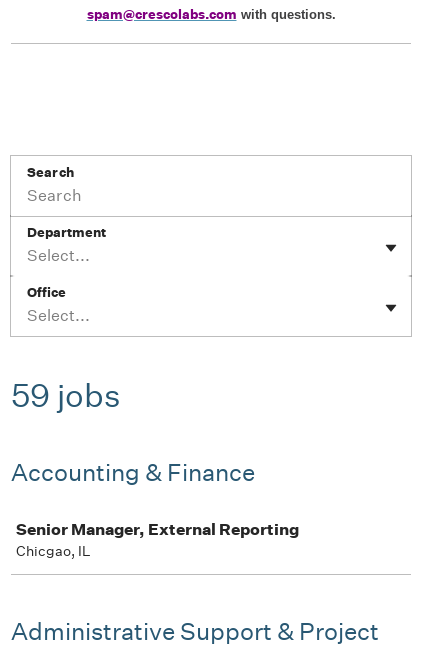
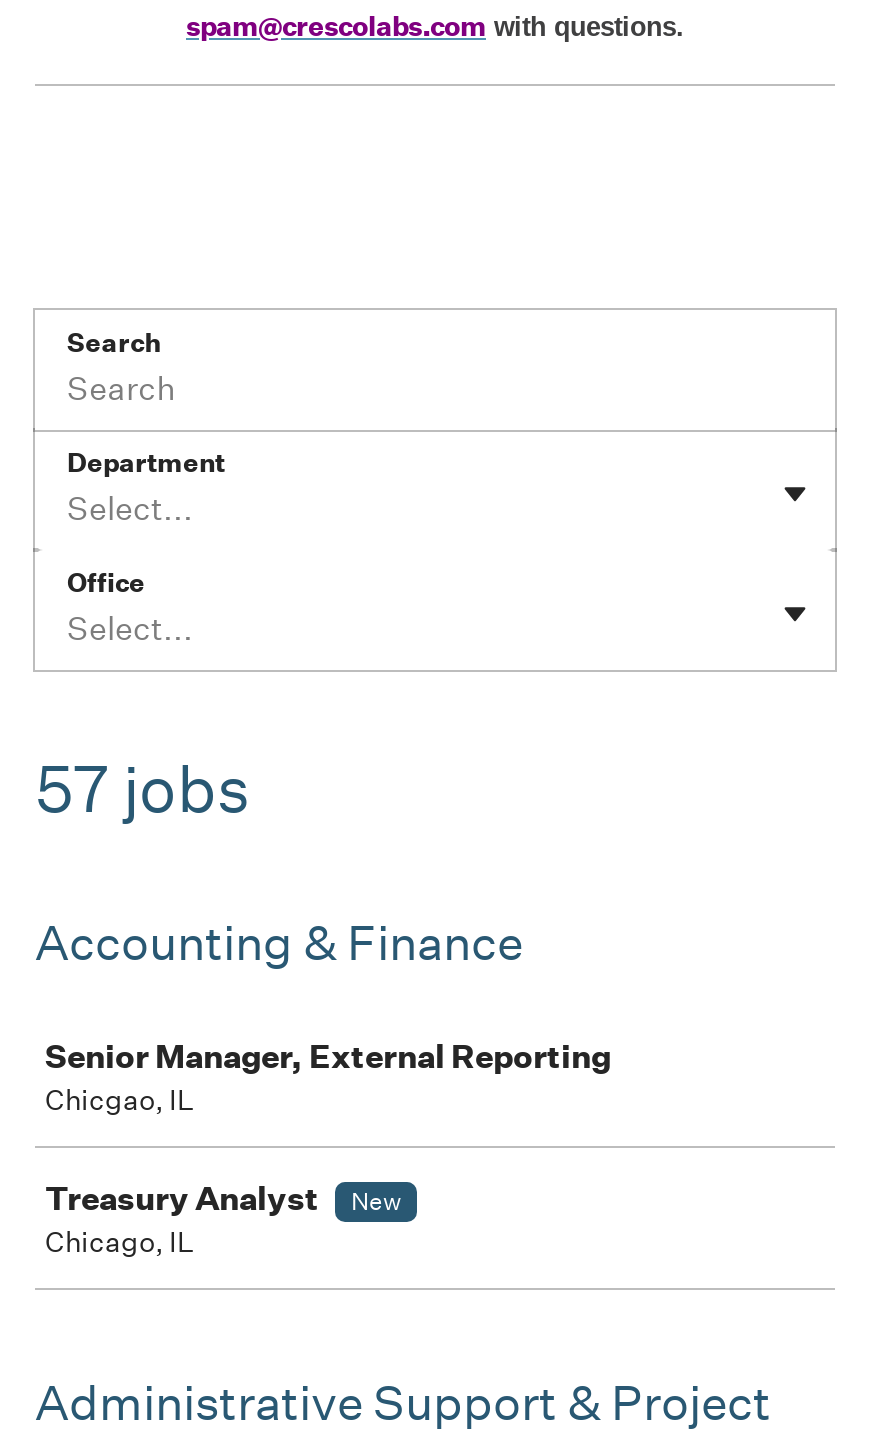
[11,376,121,415] 59 jobs -> [35,750,251,828] 57 jobs
none -> [45,1178,401,1260] Treasury Analyst | New | Chicago, IL

